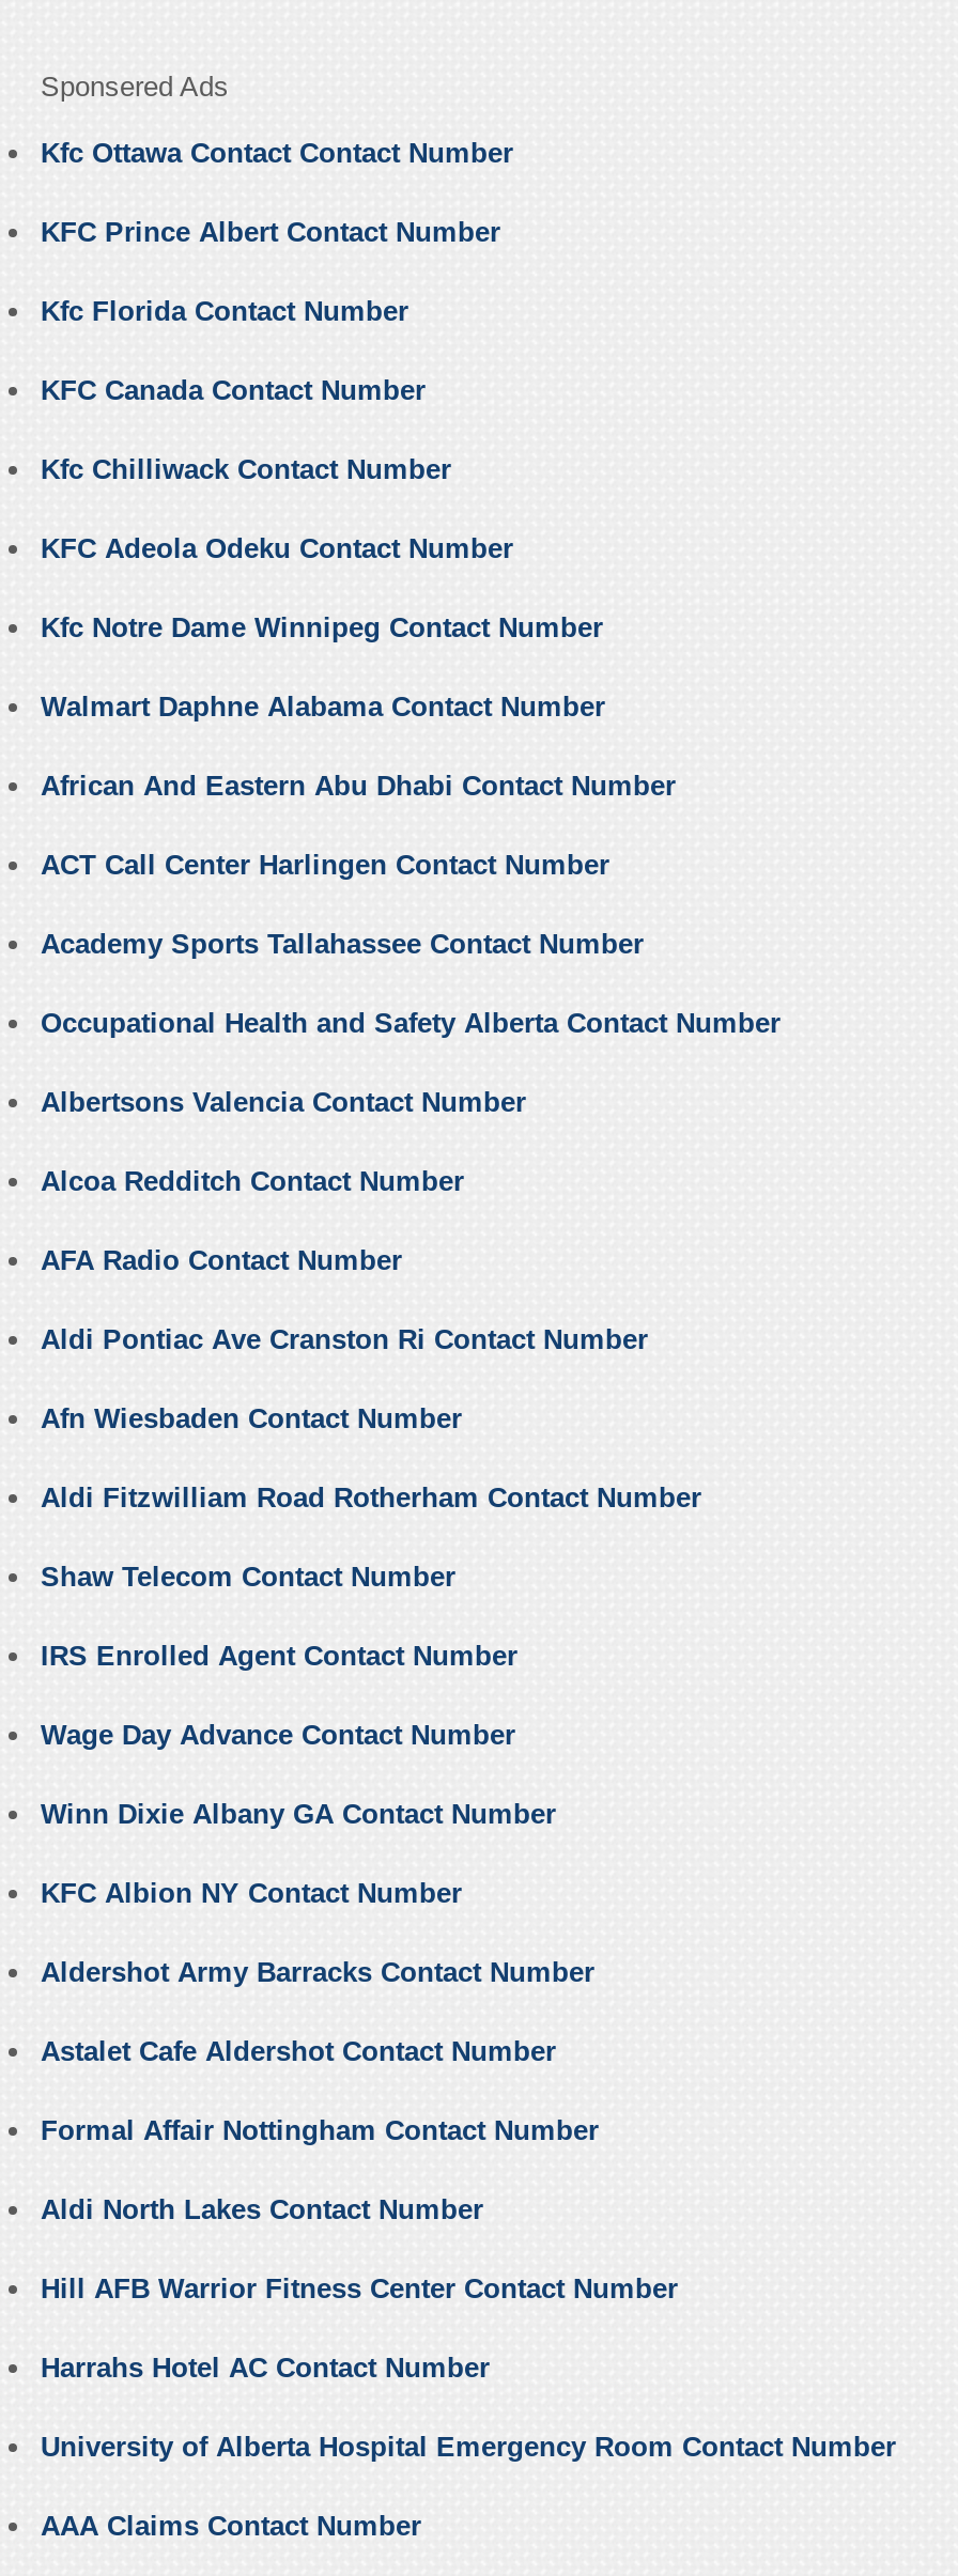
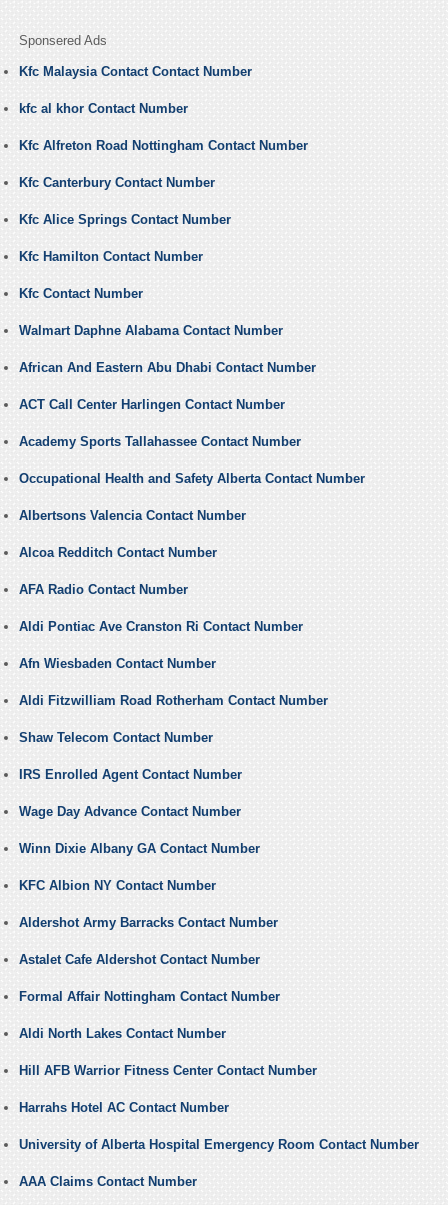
[41,137,513,169] Kfc Ottawa Contact Contact Number -> [19,64,252,79] Kfc Malaysia Contact Contact Number
[41,216,500,248] KFC Prince Albert Contact Number -> [19,101,188,116] kfc al khor Contact Number
[41,295,408,328] Kfc Florida Contact Number -> [19,138,308,153] Kfc Alfreton Road Nottingham Contact Number
[41,375,426,407] KFC Canada Contact Number -> [19,175,215,190] Kfc Canterbury Contact Number
[41,454,451,486] Kfc Chilliwack Contact Number -> [19,212,231,227] Kfc Alice Springs Contact Number
[41,533,513,565] KFC Adeola Odeku Contact Number -> [19,249,203,264] Kfc Hamilton Contact Number
[41,612,603,644] Kfc Notre Dame Winnipeg Contact Number -> [19,286,143,301] Kfc Contact Number

